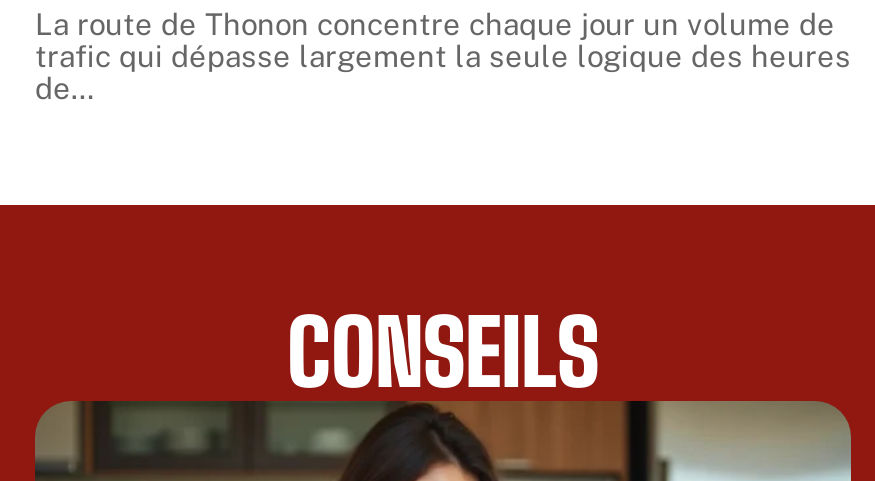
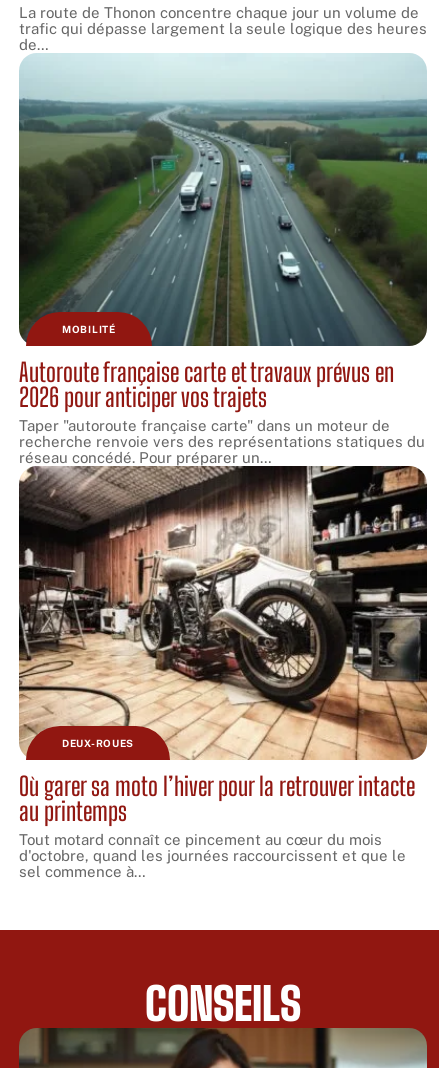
none -> [18,53,428,466] [image] | MOBILITÉ | Autoroute française carte et travaux prévus en | 2026 pour anticiper vos trajets | Taper "autoroute française carte" dans un moteur de | recherche renvoie vers des représentations statiques du | réseau concédé. Pour préparer un…
none -> [18,465,428,880] [image] | DEUX-ROUES | Où garer sa moto l’hiver pour la retrouver intacte | au printemps | Tout motard connaît ce pincement au cœur du mois | d'octobre, quand les journées raccourcissent et que le | sel commence à…

